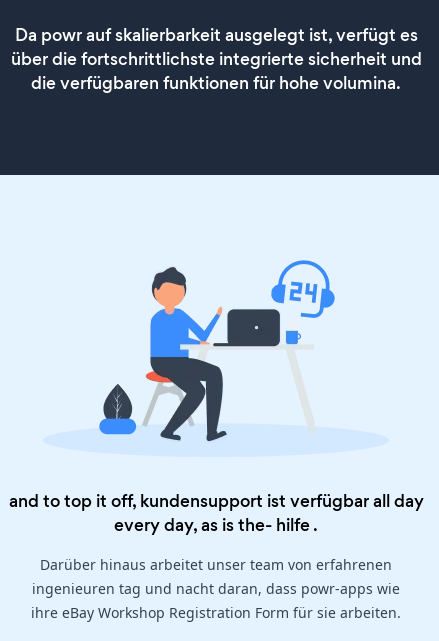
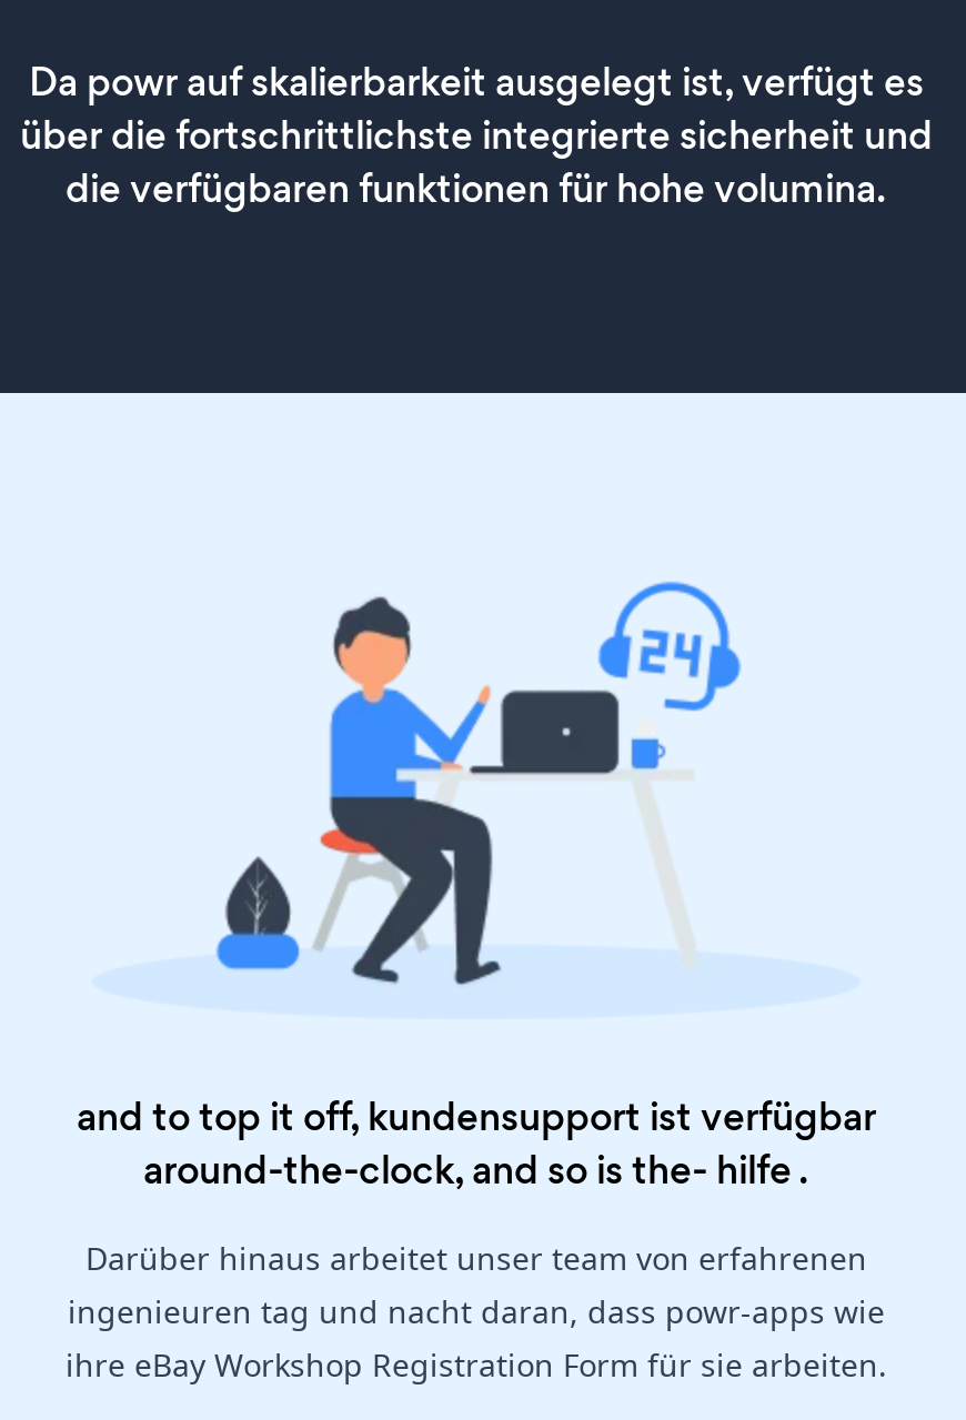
[8,489,423,537] and to top it off, kundensupport ist verfügbar all day | every day, as is the- hilfe. -> [77,1090,876,1197] and to top it off, kundensupport ist verfügbar | around-the-clock, and so is the- hilfe.

